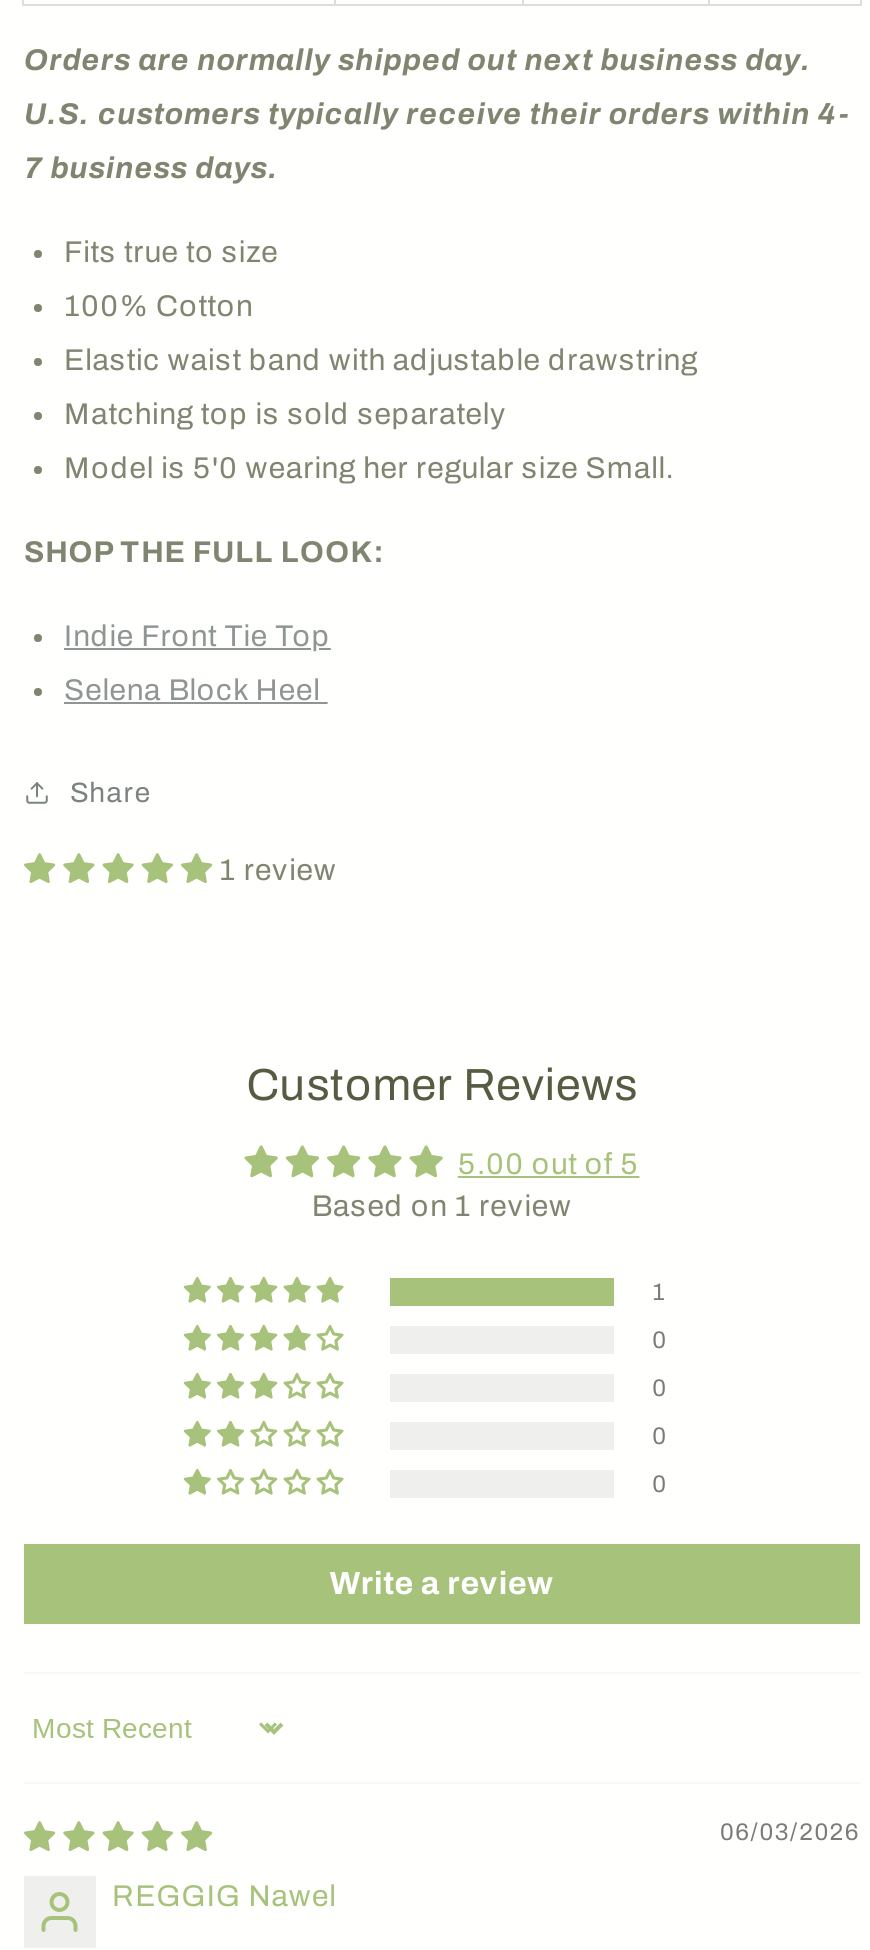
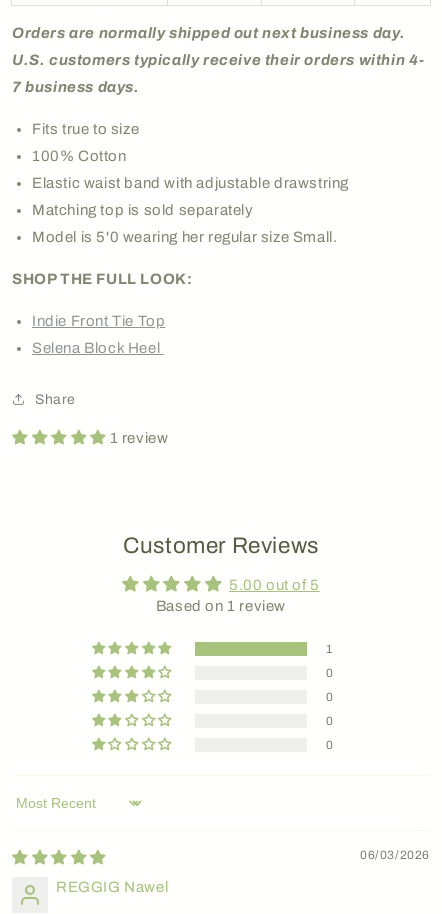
[330,1565,554,1599] Write a review -> none

